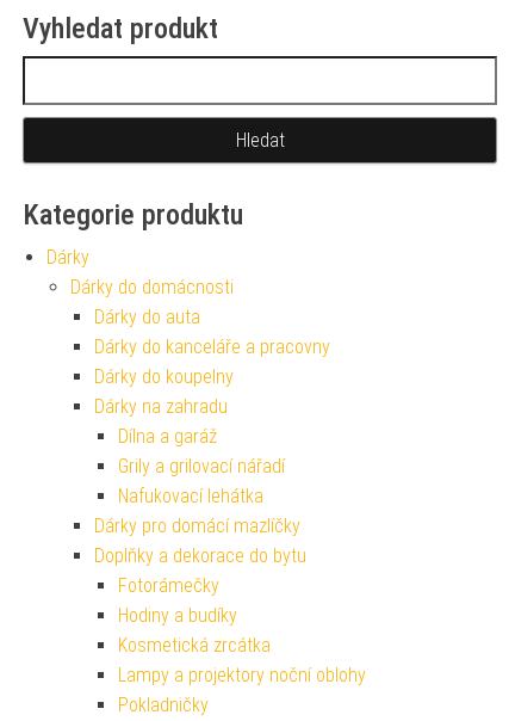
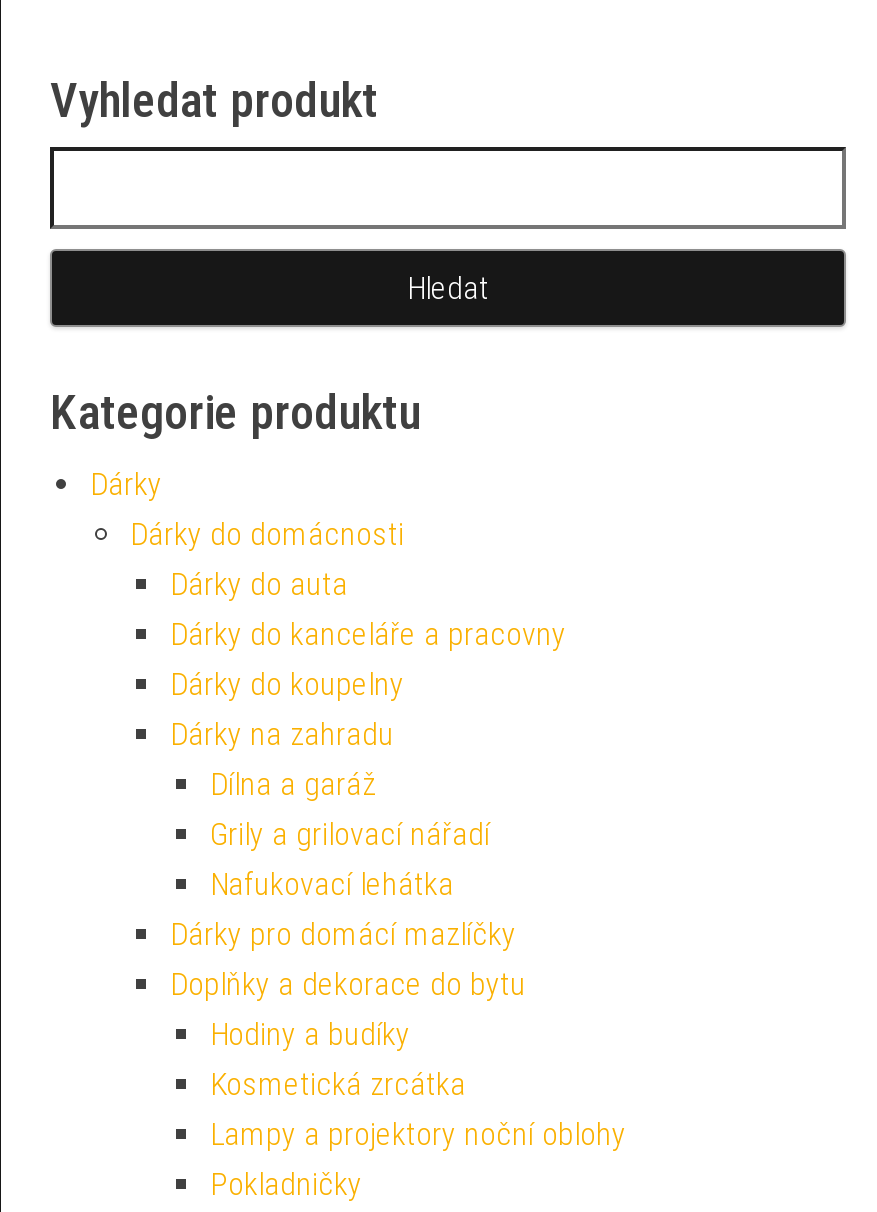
[118,574,219,597] Fotorámečky -> none

